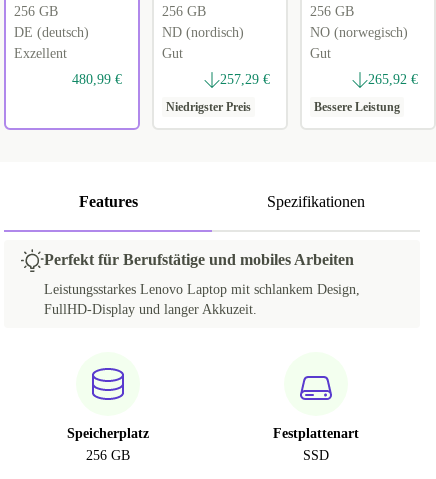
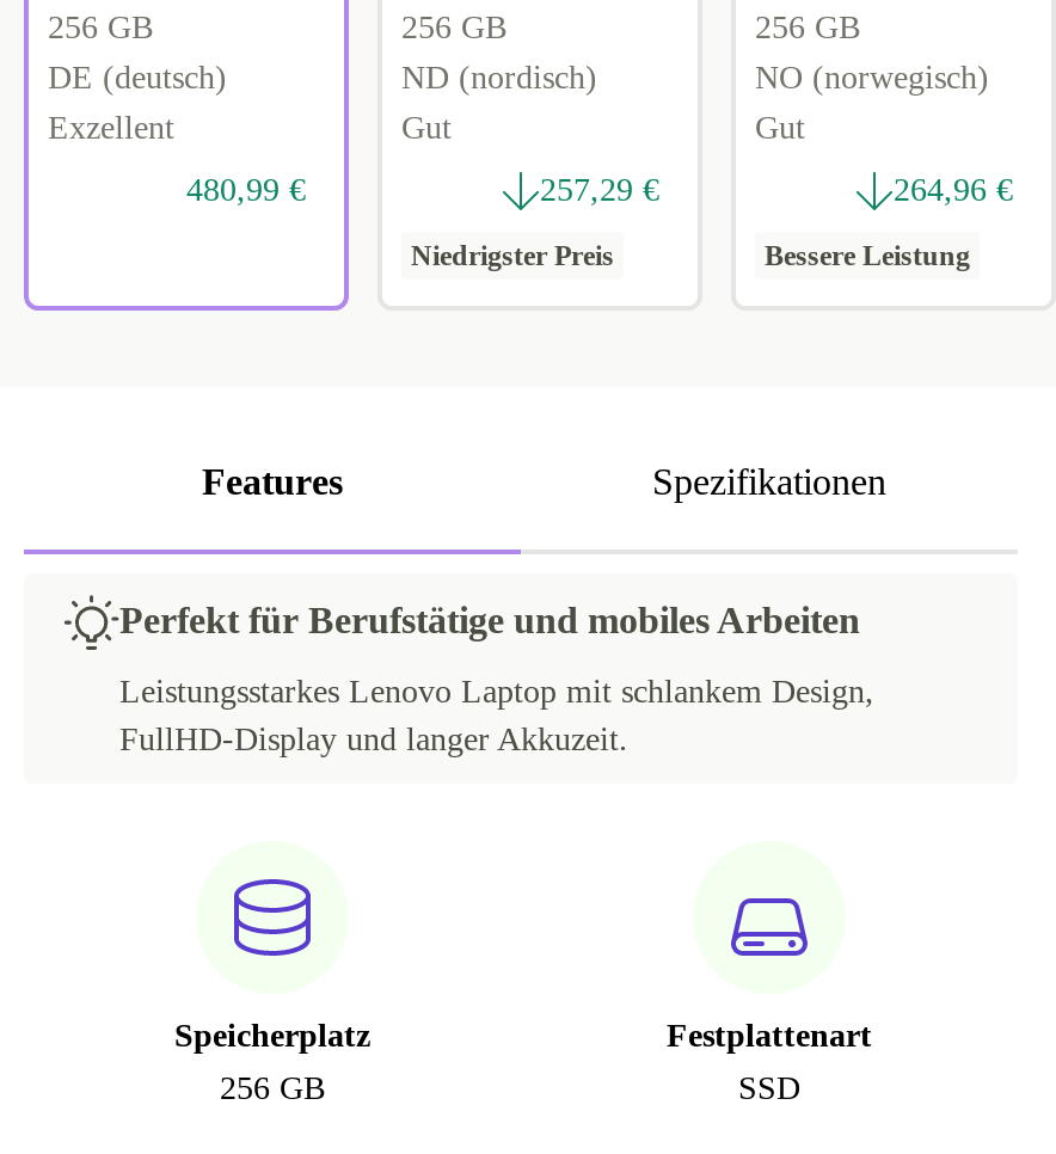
[368,72,418,87] 265,92 € -> [894,173,1013,208] 264,96 €

